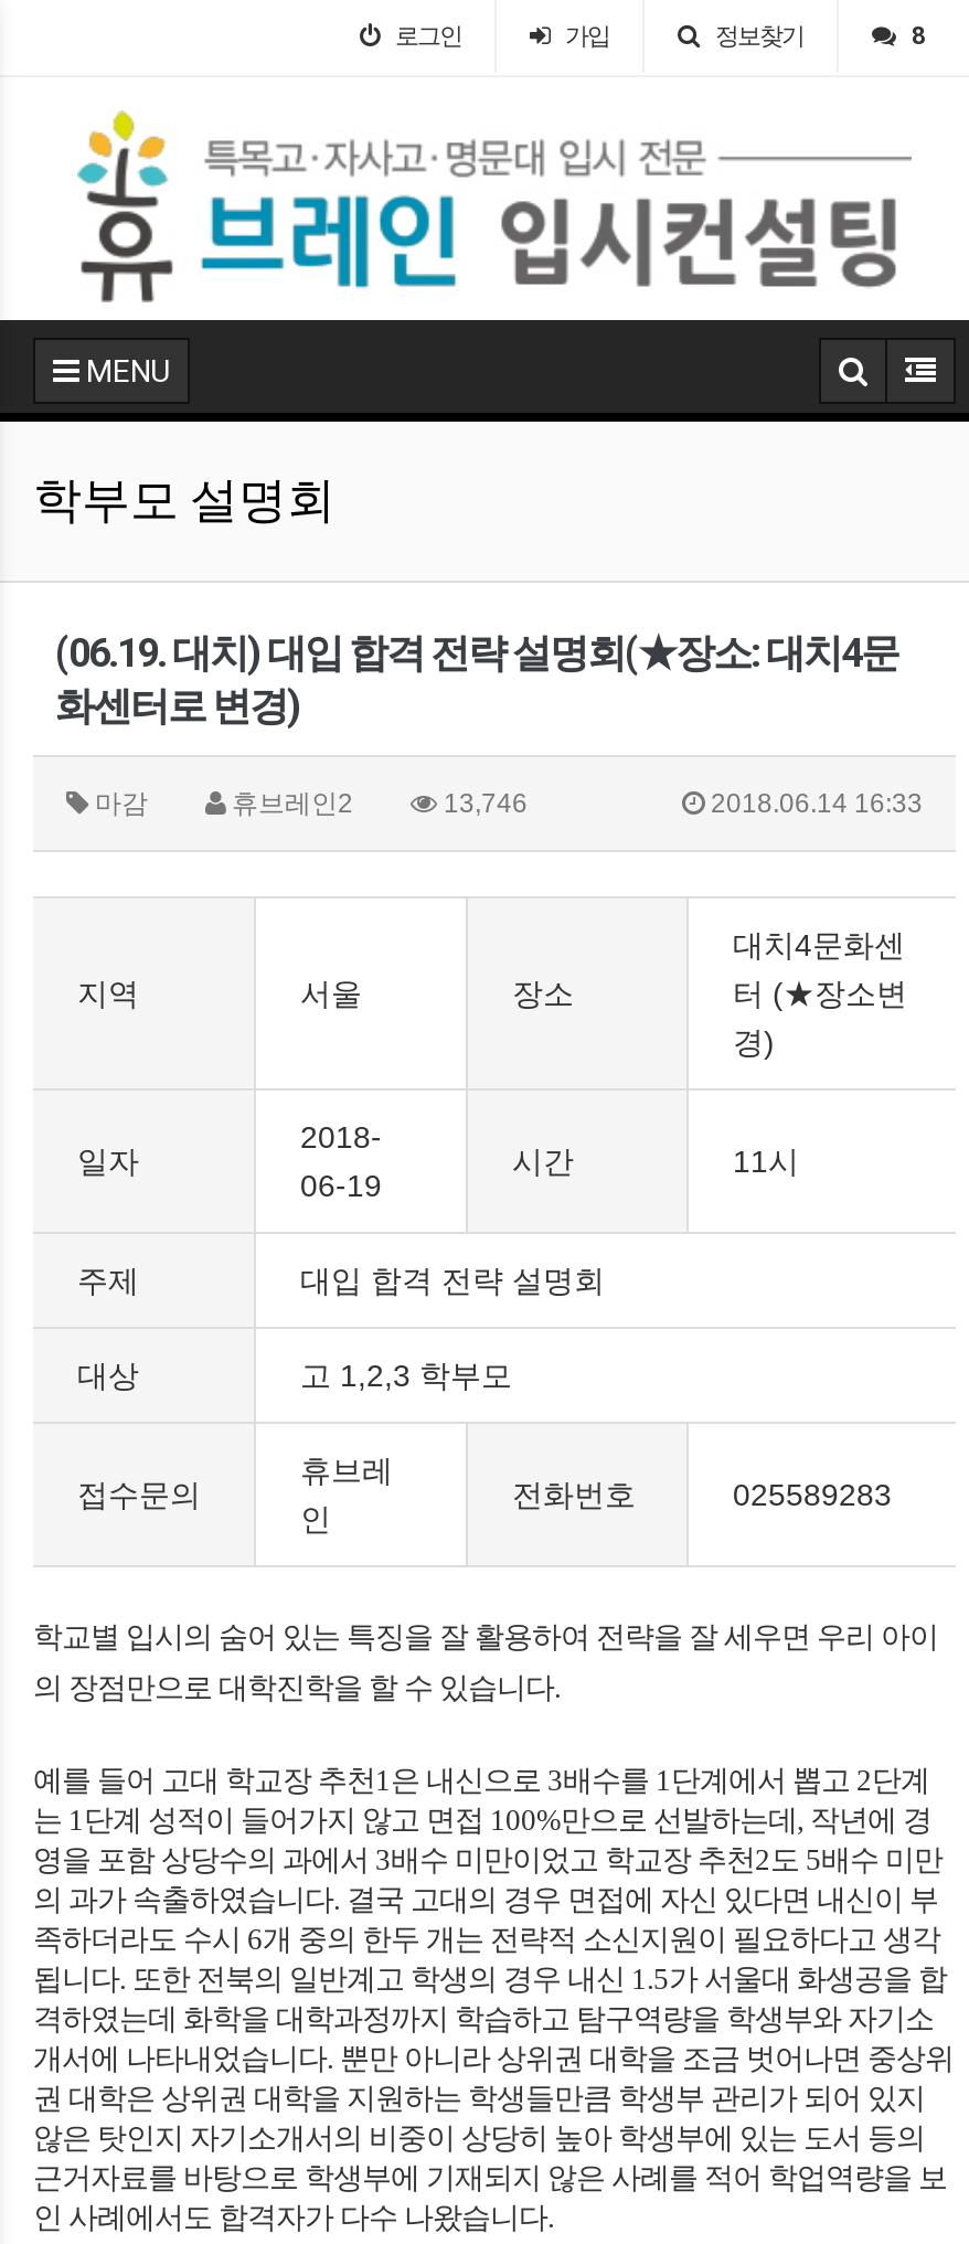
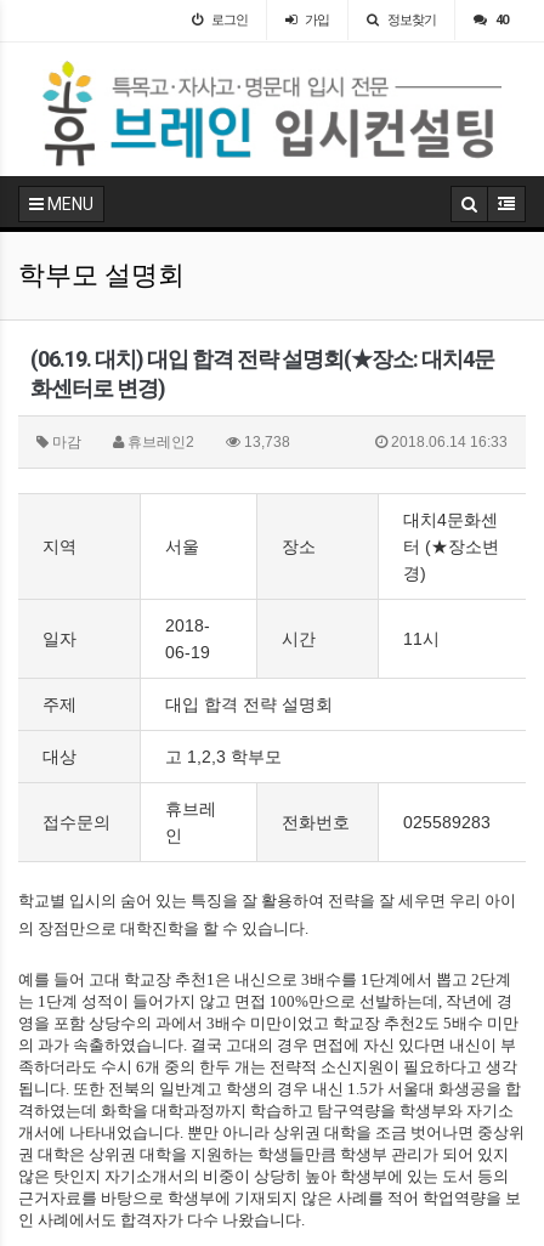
[912,22,923,51] 8 -> [495,12,508,28] 40
[437,788,528,819] 13,746 -> [240,433,290,450] 13,738

